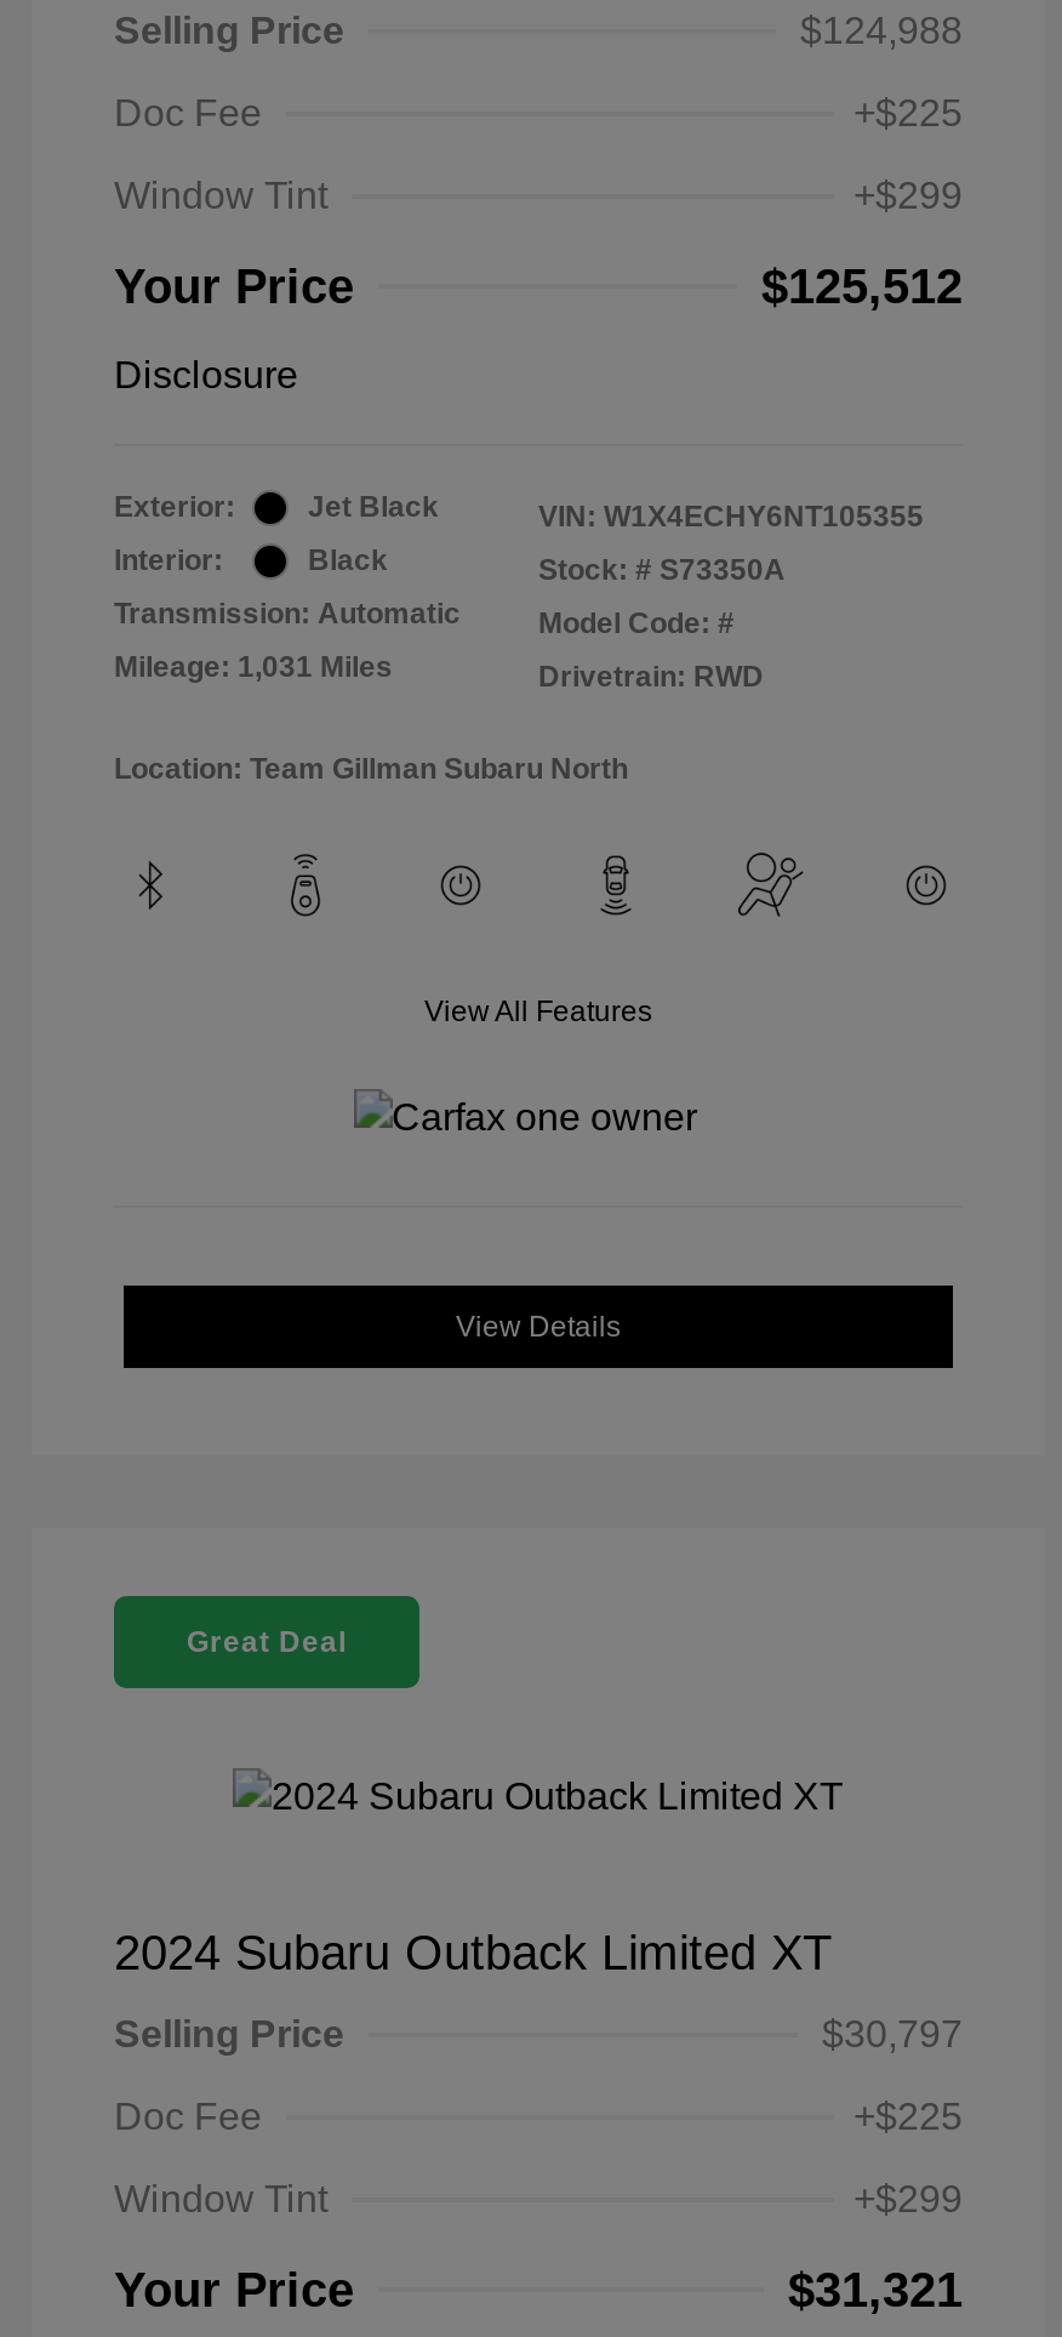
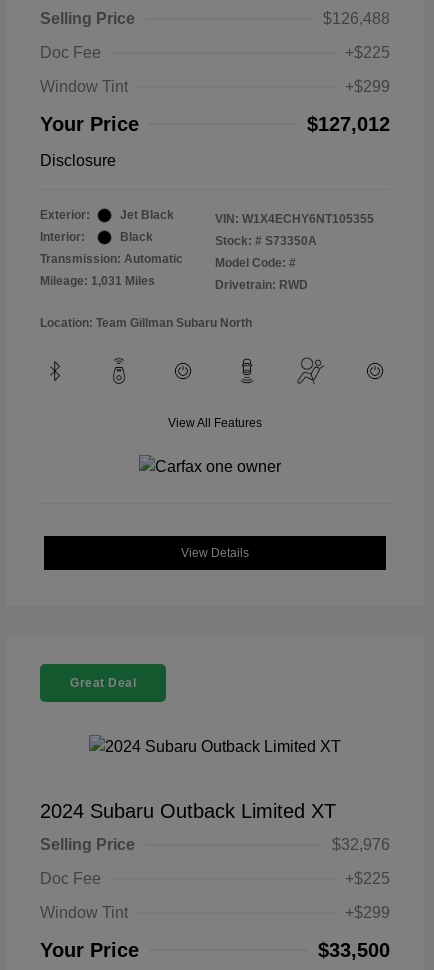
[800,10,963,51] $124,988 -> [323,10,390,27] $126,488
[761,260,963,313] $125,512 -> [307,113,390,135] $127,012
[822,2013,963,2054] $30,797 -> [332,836,390,853] $32,976
[788,2263,963,2316] $31,321 -> [318,939,390,961] $33,500

